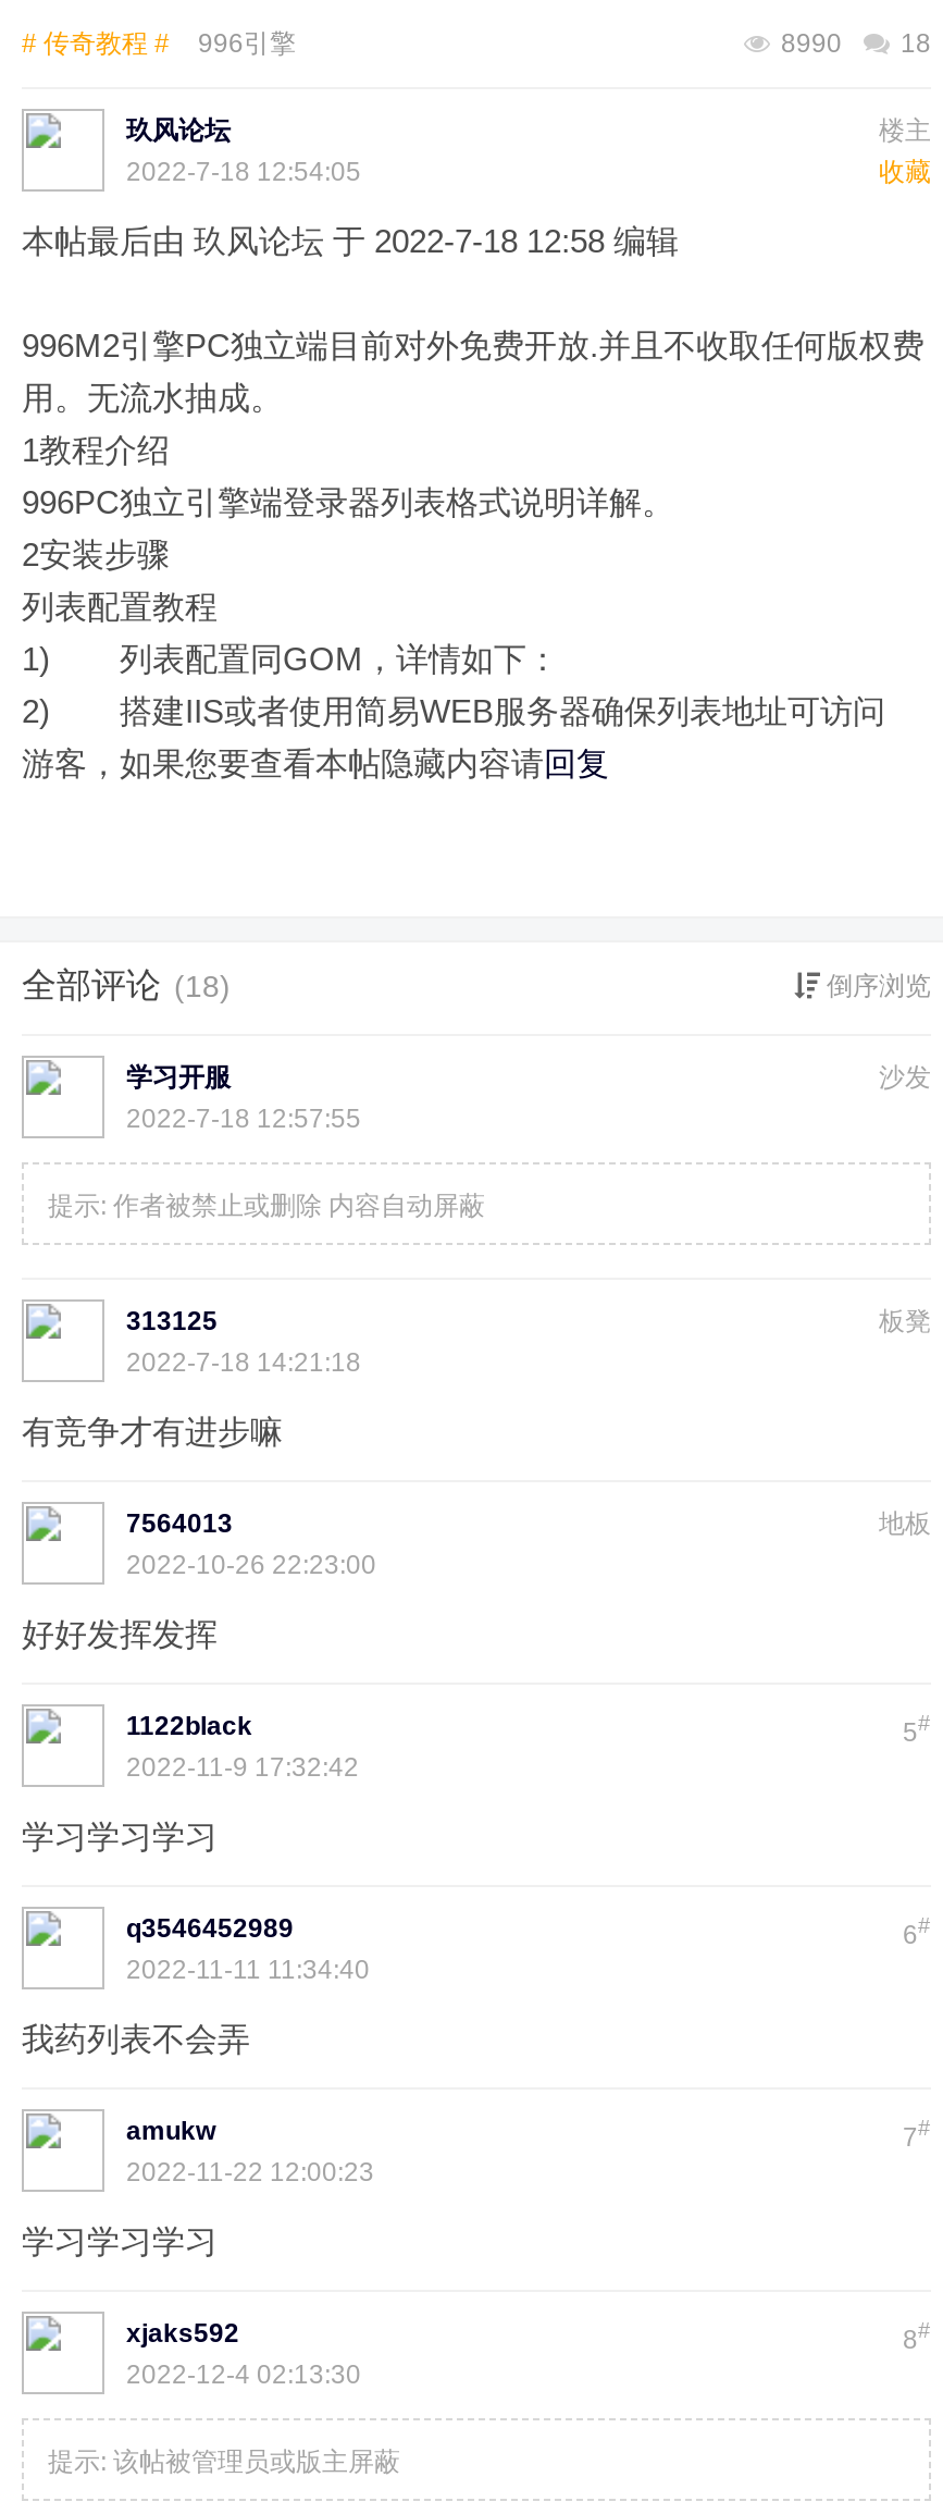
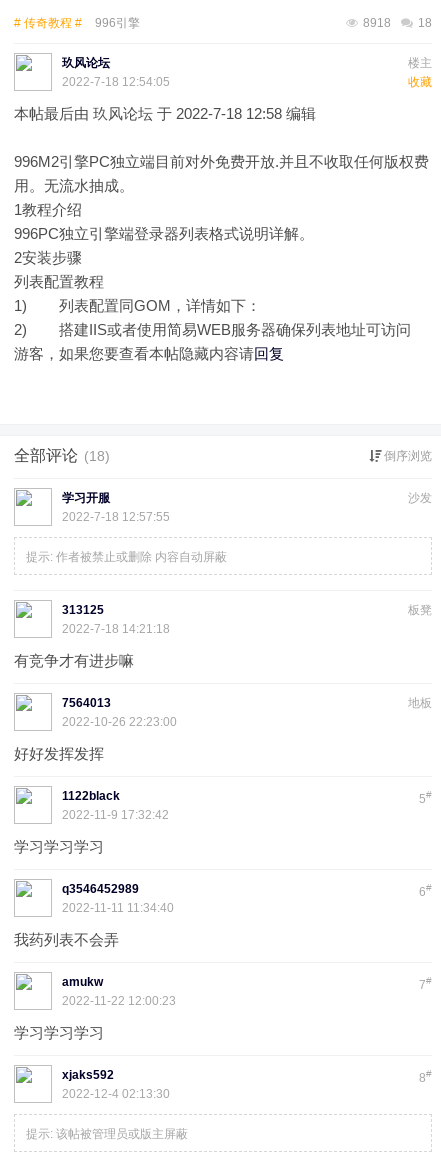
[781,28,931,59] 8990 18 -> [363,16,432,30] 8918 18

